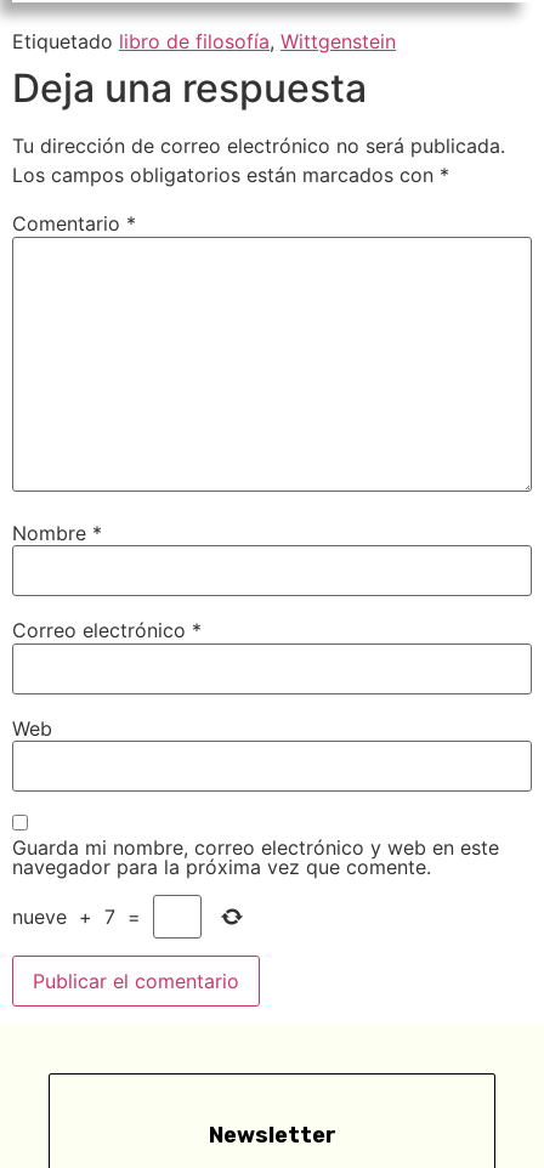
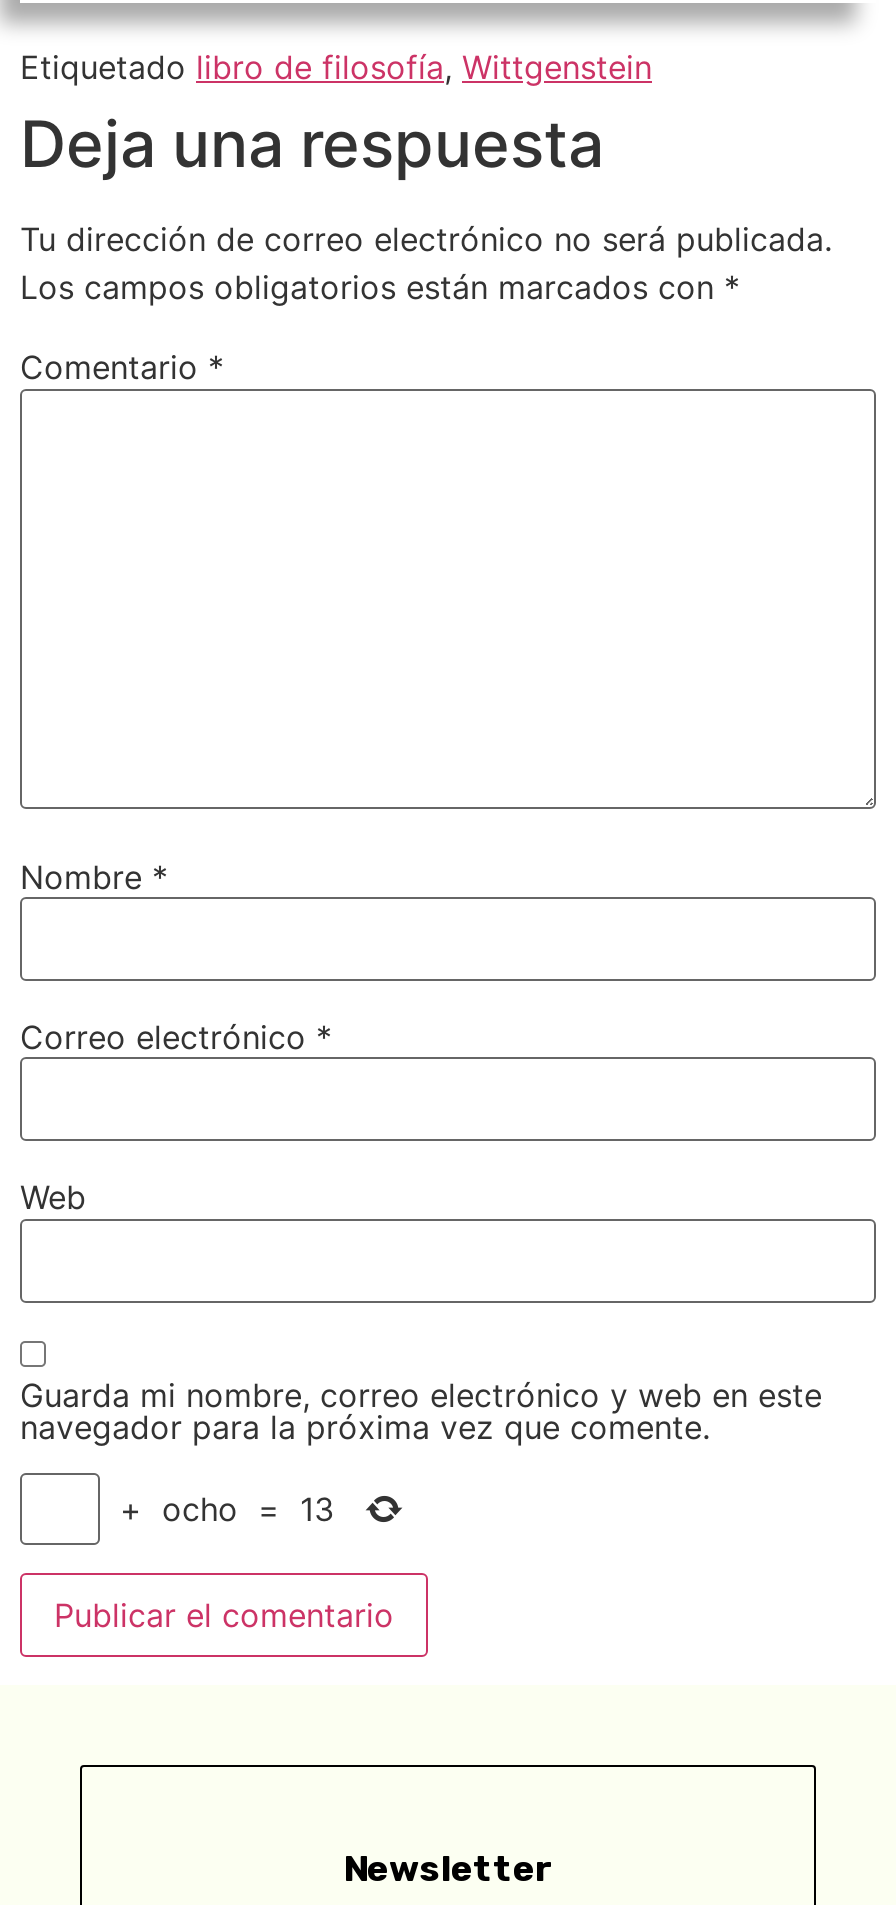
[12,904,147,928] nueve + 7 = -> [110,1488,334,1528] + ocho = 13

